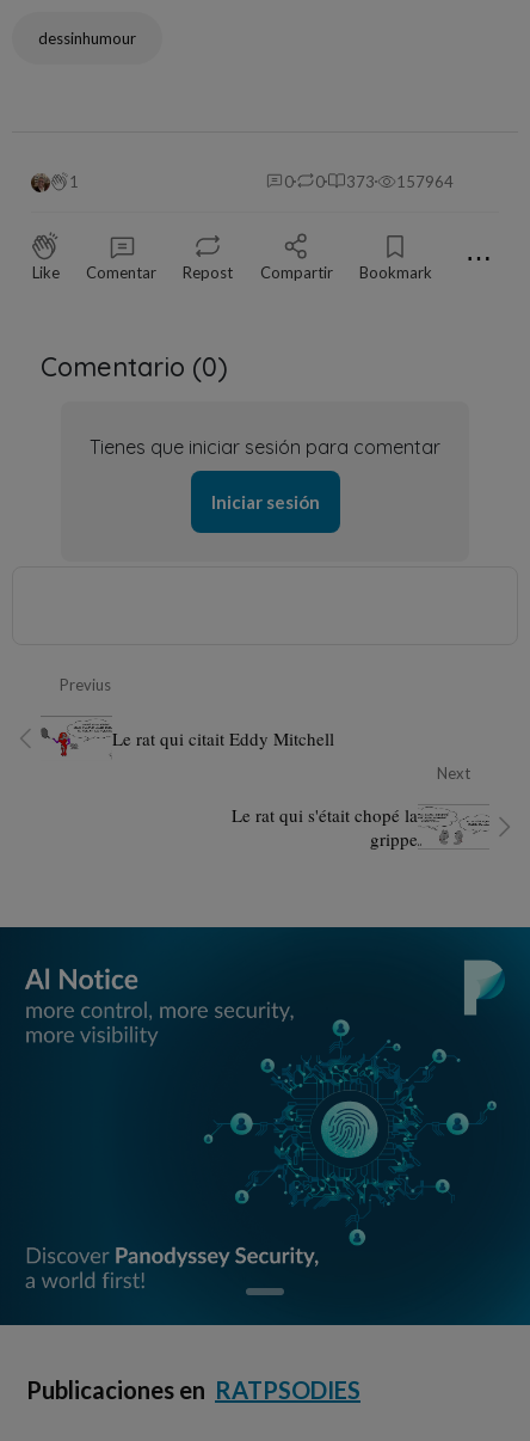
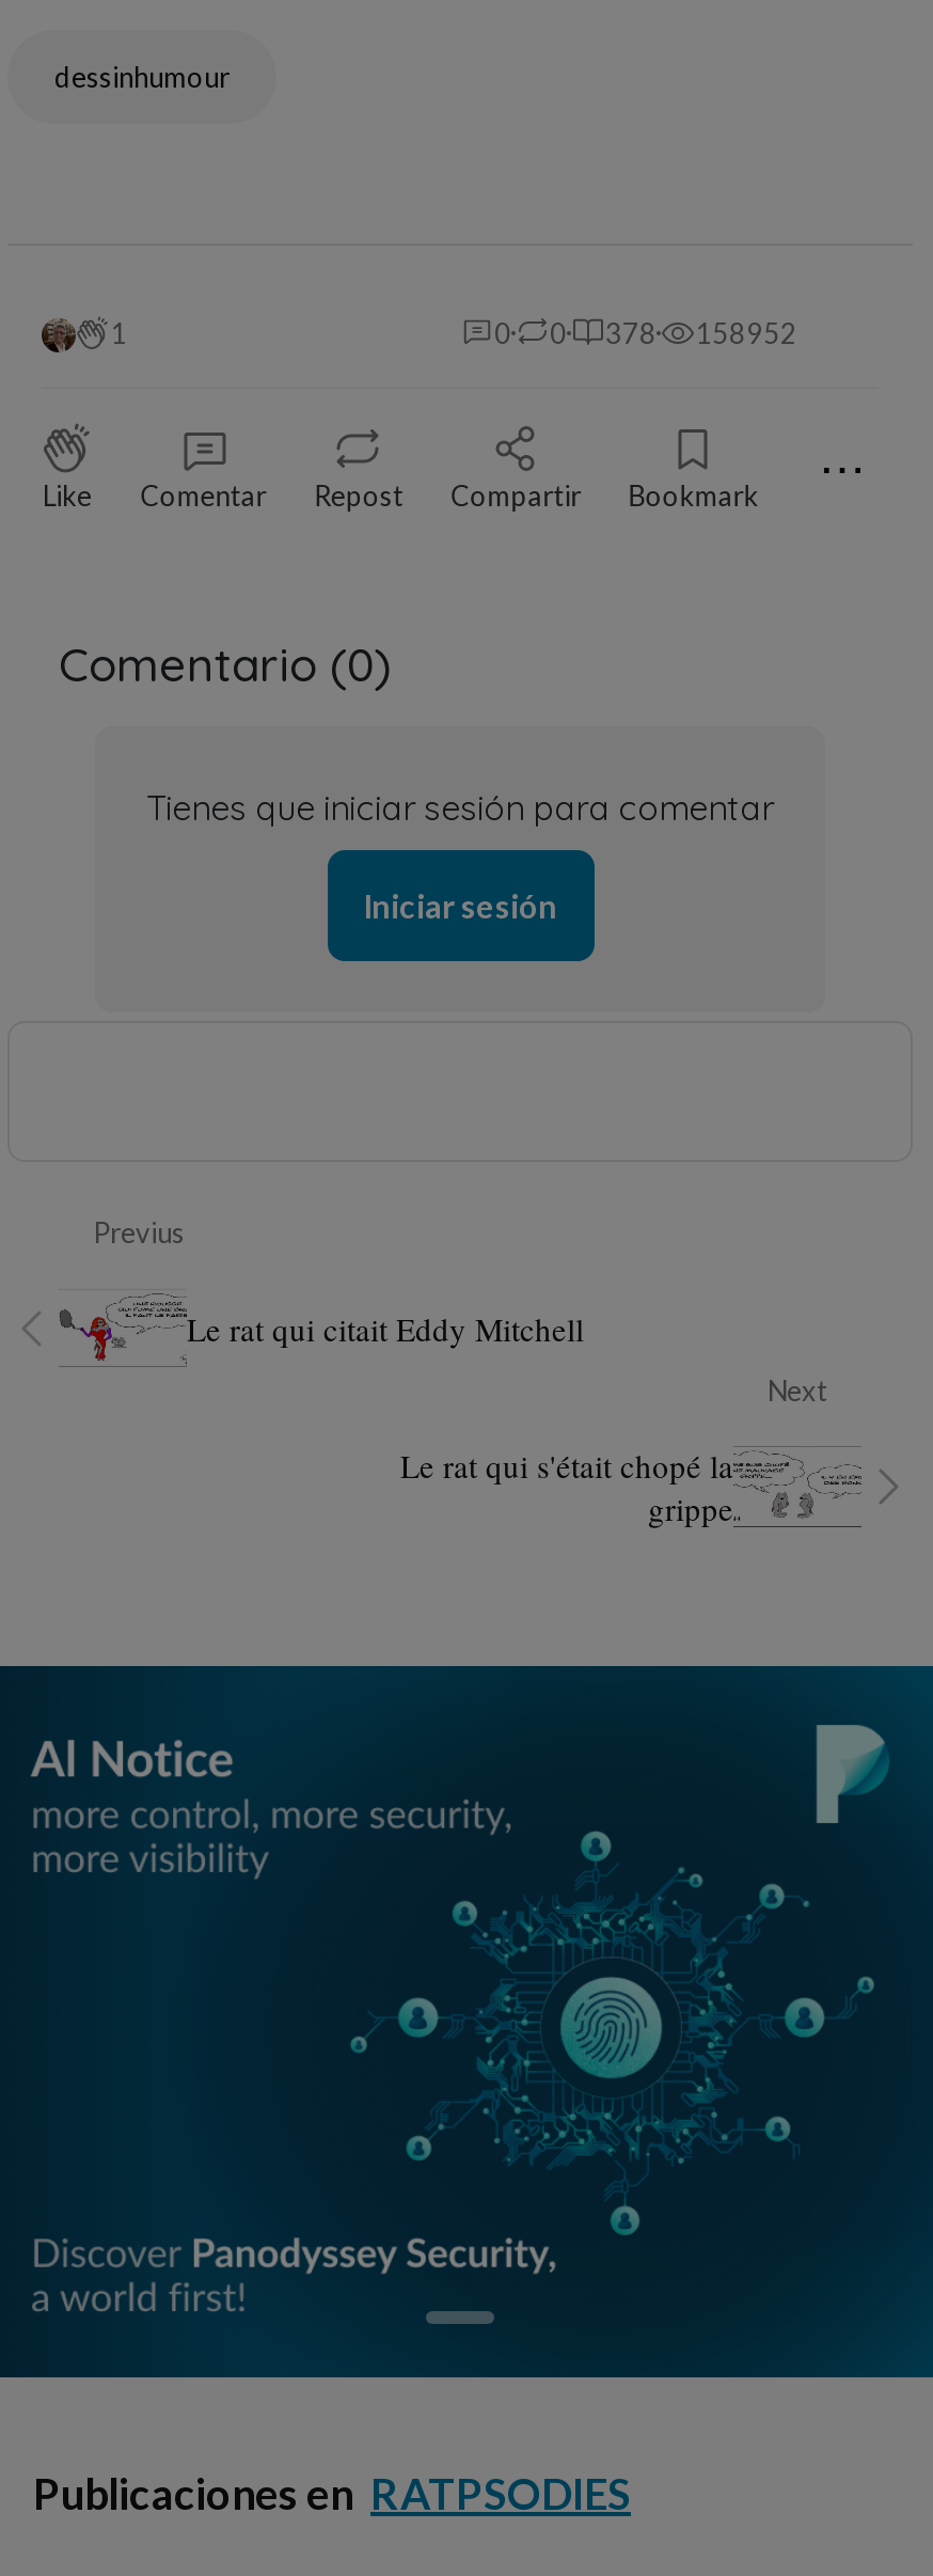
[346,172,375,191] 373 -> [605,316,657,350] 378
[396,172,454,191] 157964 -> [695,316,797,350] 158952

